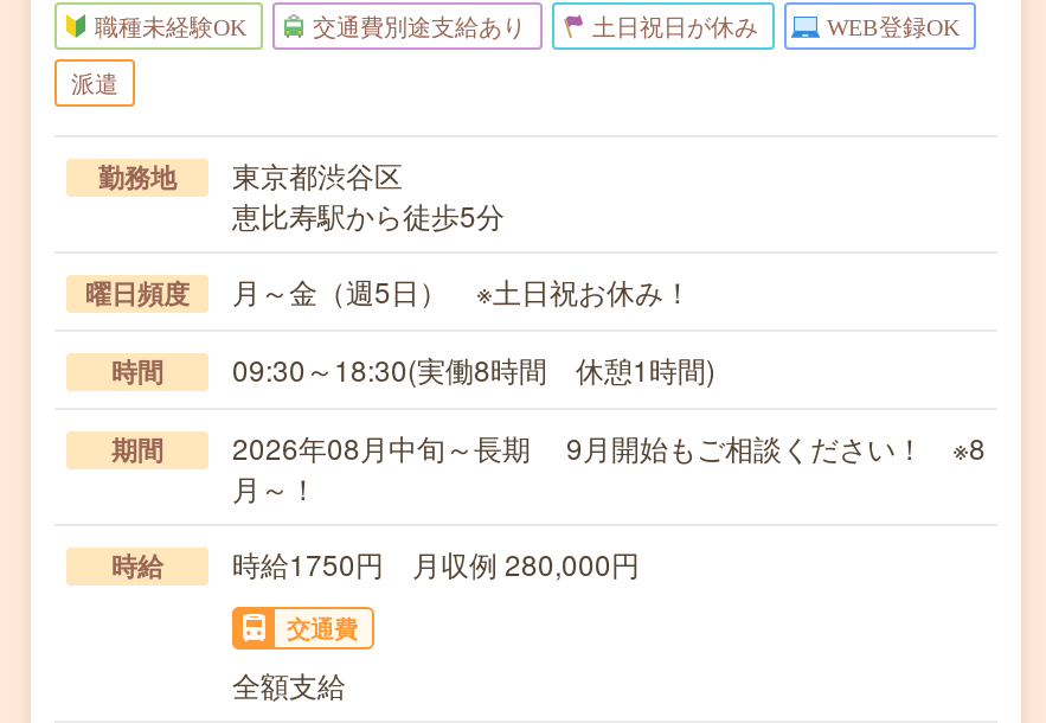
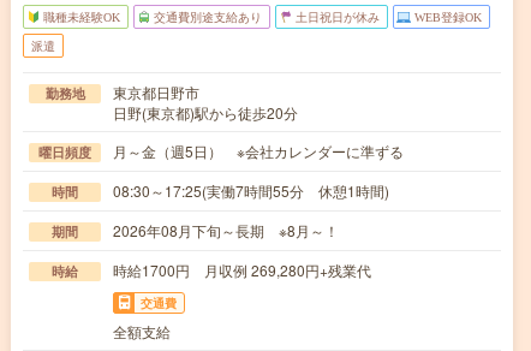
[232,154,505,235] 東京都渋谷区 | 恵比寿駅から徒歩5分 -> [113,82,298,123] 東京都日野市 | 日野(東京都)駅から徒歩20分
[232,270,692,311] 月～金（週5日） ※土日祝お休み！ -> [113,141,404,161] 月～金（週5日） ※会社カレンダーに準ずる
[232,348,715,389] 09:30～18:30(実働8時間 休憩1時間) -> [113,180,389,201] 08:30～17:25(実働7時間55分 休憩1時間)
[232,427,986,507] 2026年08月中旬～長期 9月開始もご相談ください！ ※8 | 月～！ -> [113,220,339,240] 2026年08月下旬～長期 ※8月～！
[232,543,640,583] 時給1750円 月収例 280,000円 -> [113,260,371,280] 時給1700円 月収例 269,280円+残業代

